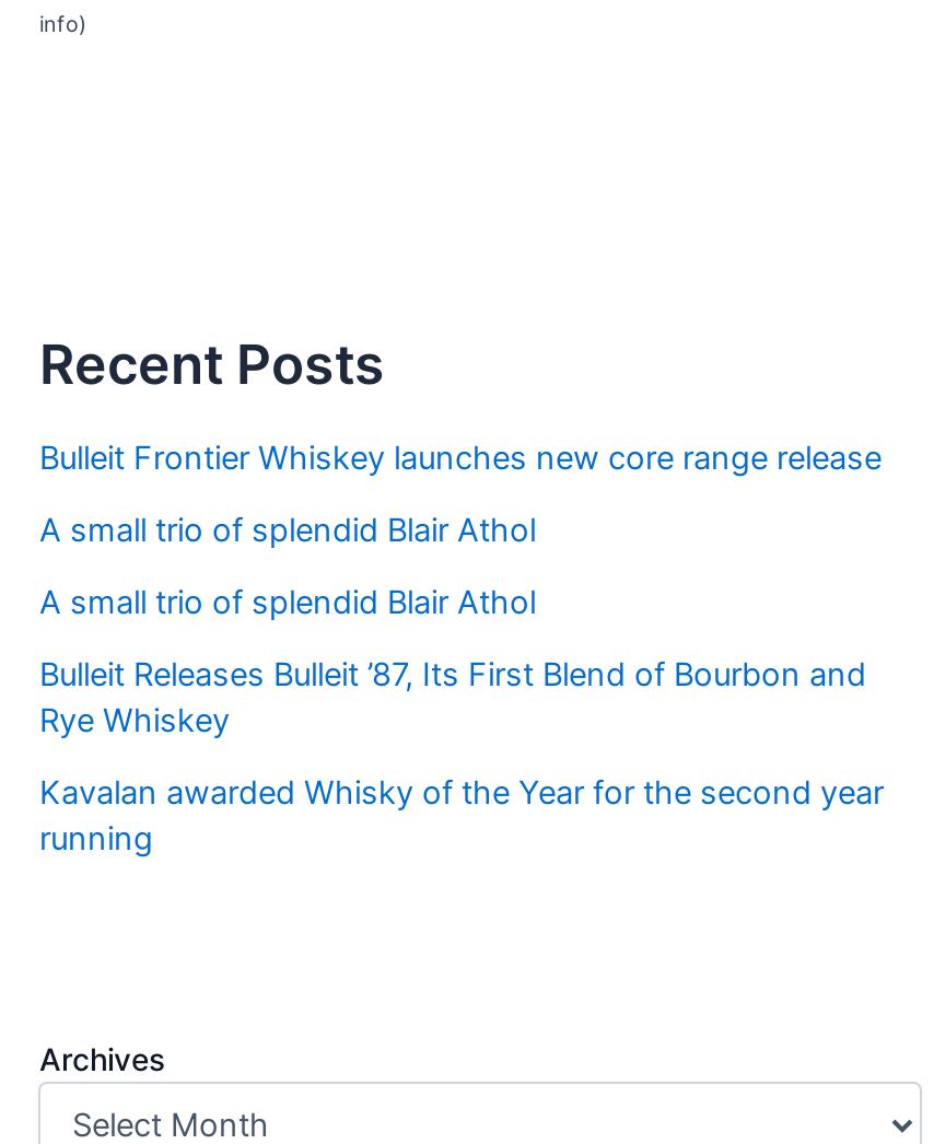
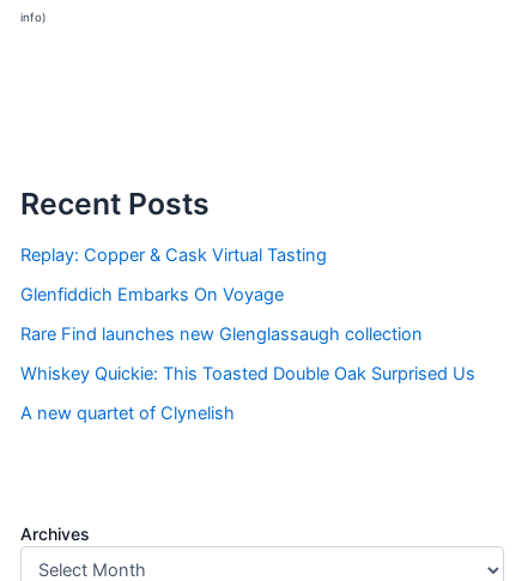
[39,439,882,478] Bulleit Frontier Whiskey launches new core range release -> [21,245,327,266] Replay: Copper & Cask Virtual Tasting
[39,511,536,551] A small trio of splendid Blair Athol -> [21,284,284,306] Glenfiddich Embarks On Voyage
[39,583,536,623] A small trio of splendid Blair Athol -> [21,324,423,345] Rare Find launches new Glenglassaugh collection
[39,656,866,741] Bulleit Releases Bulleit ’87, Its First Blend of Bourbon and | Rye Whiskey -> [21,363,476,385] Whiskey Quickie: This Toasted Double Oak Surprised Us
[39,774,884,859] Kavalan awarded Whisky of the Year for the second year | running -> [21,403,235,424] A new quartet of Clynelish

